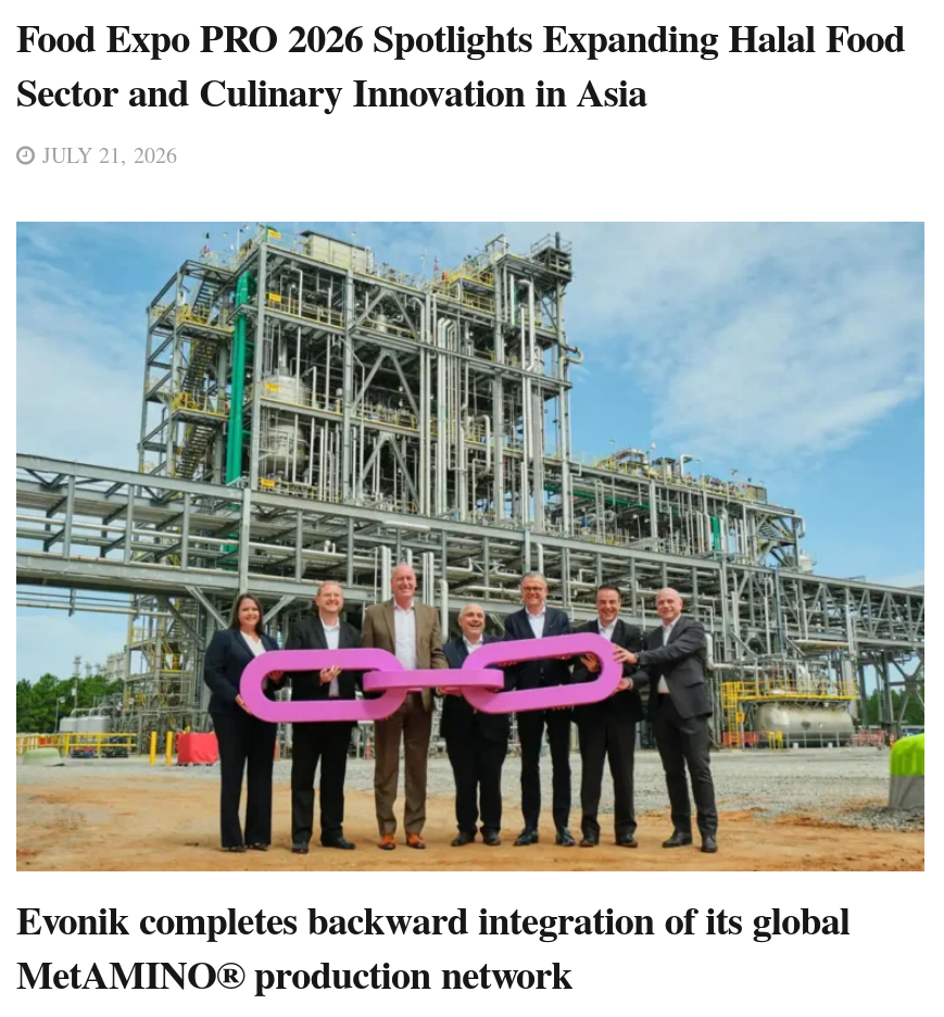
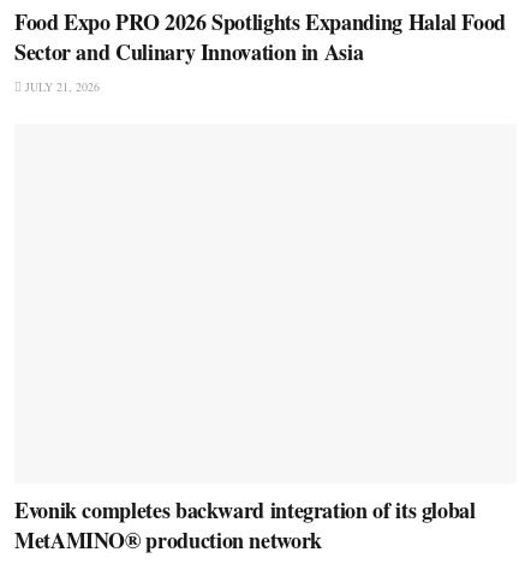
[14,221,927,875] [image] -> none

